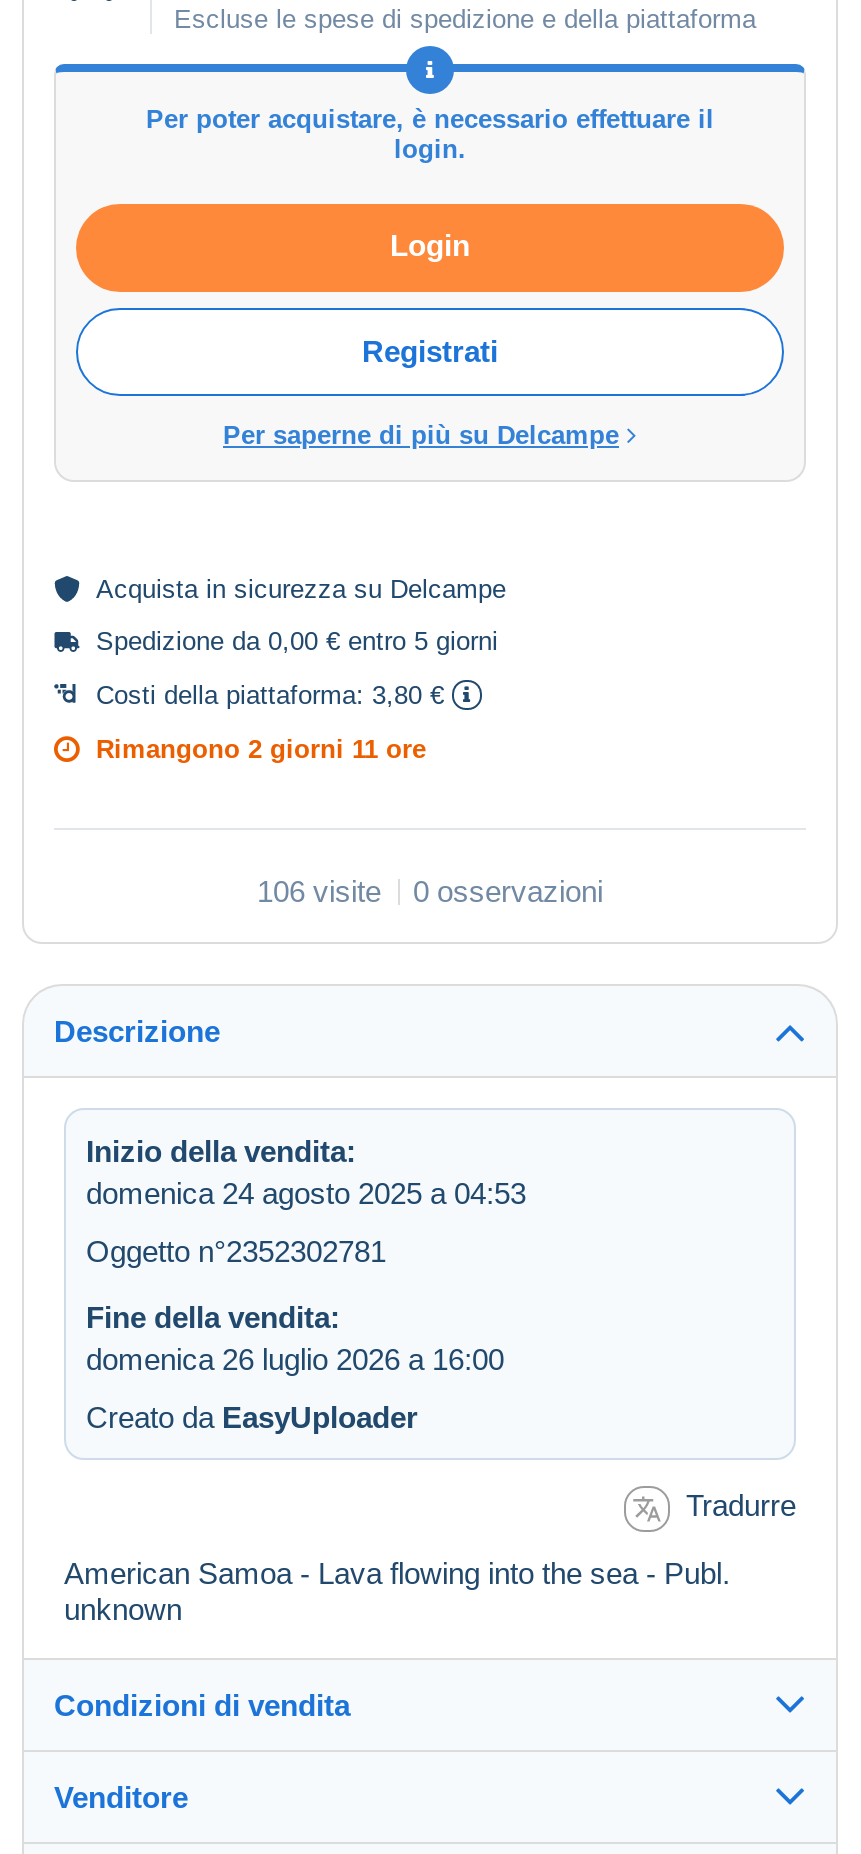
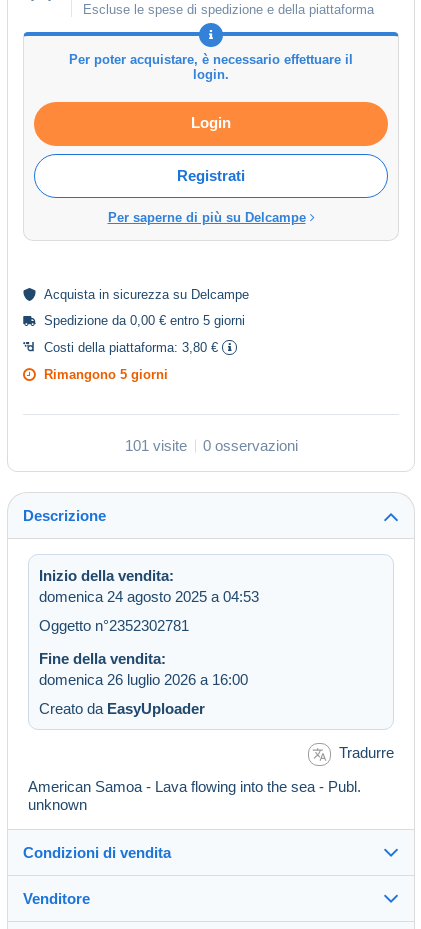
[96,734,426,764] Rimangono 2 giorni 11 ore -> [44,367,168,382] Rimangono 5 giorni
[257,874,603,908] 106 visite 0 osservazioni -> [124,437,297,454] 101 visite 0 osservazioni

